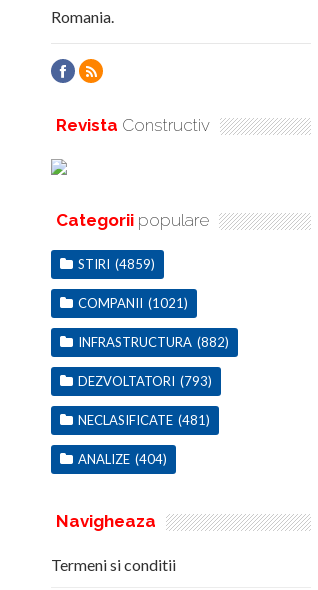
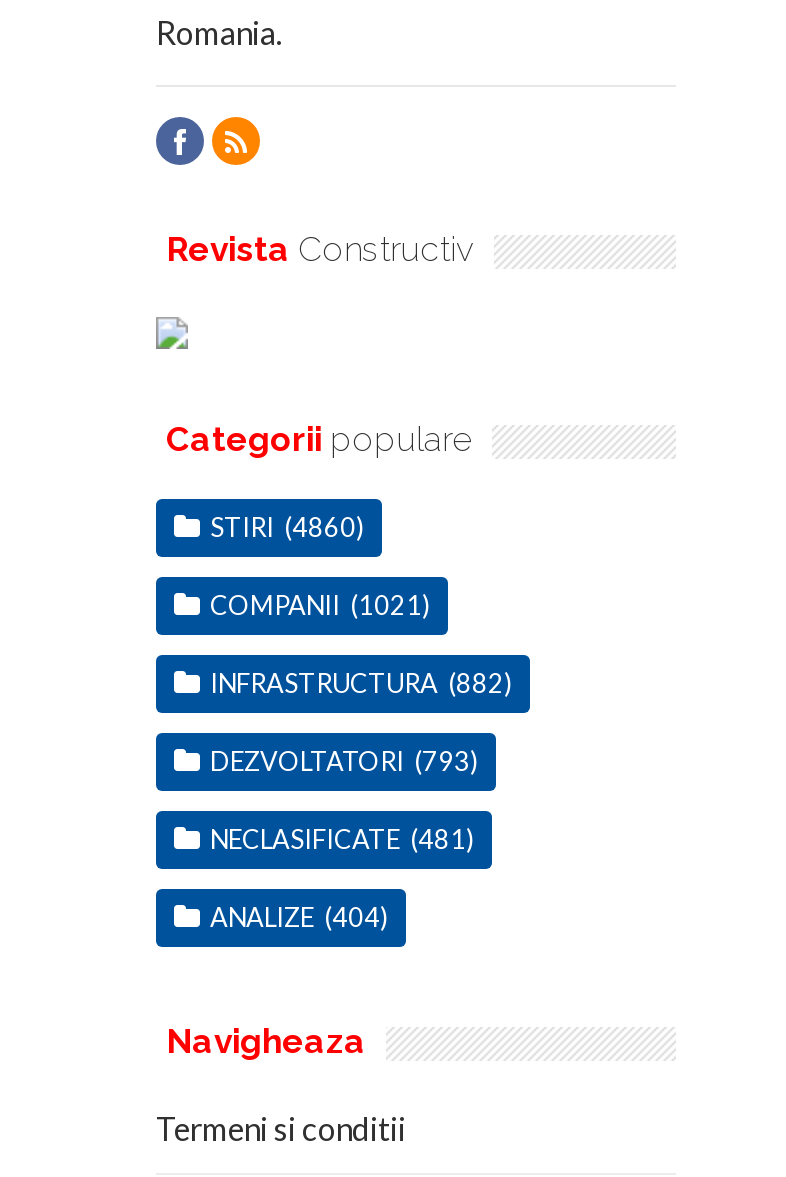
[78,256,155,272] STIRI (4859) -> [210,512,364,544] STIRI (4860)

